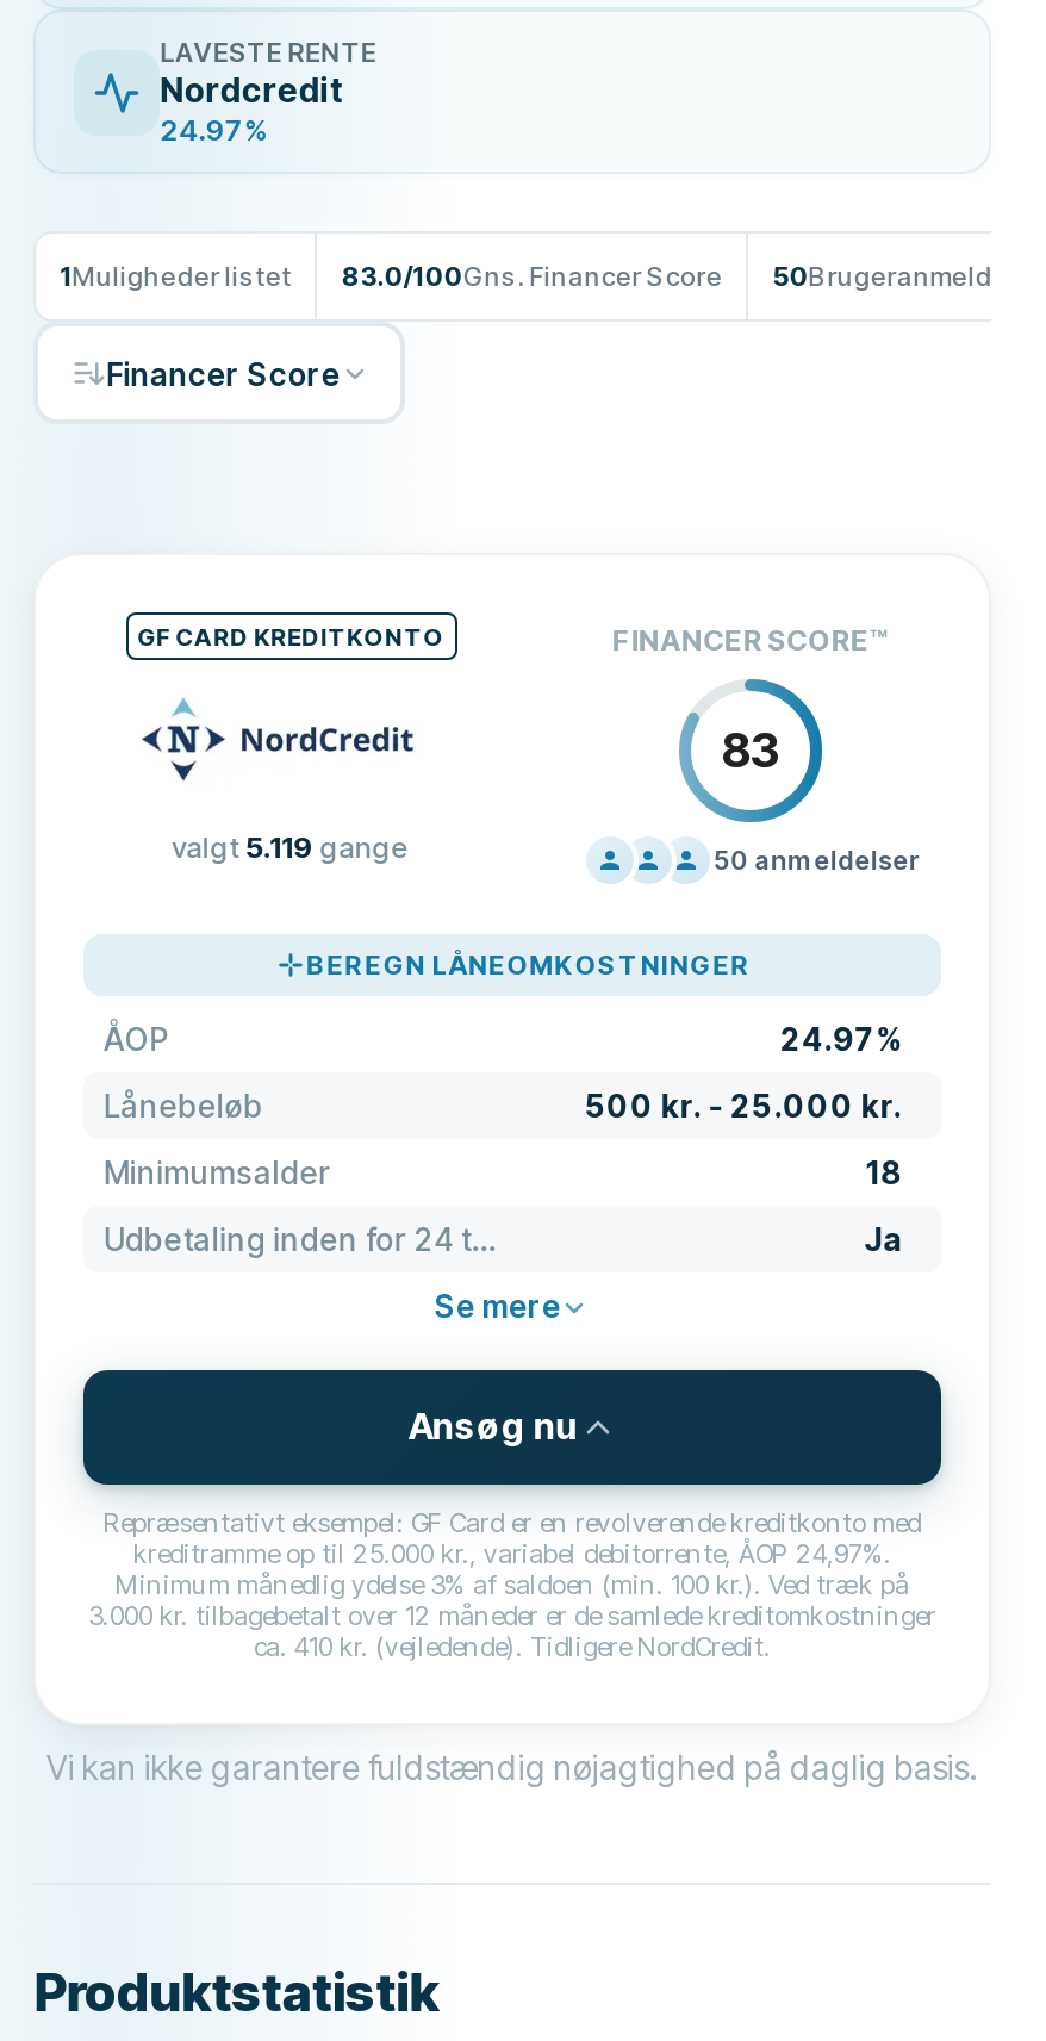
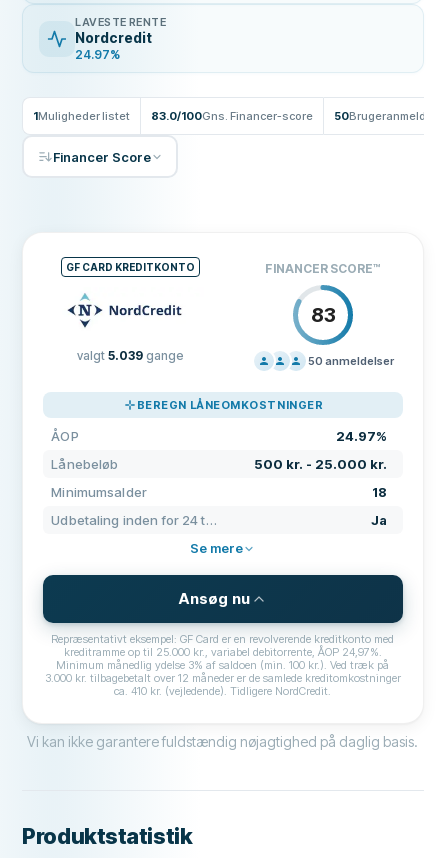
[341,260,723,293] 83.0/100Gns. Financer Score -> [151,109,313,123] 83.0/100Gns. Financer-score
[172,829,410,865] valgt 5.119 gange -> [77,348,184,363] valgt 5.039 gange

